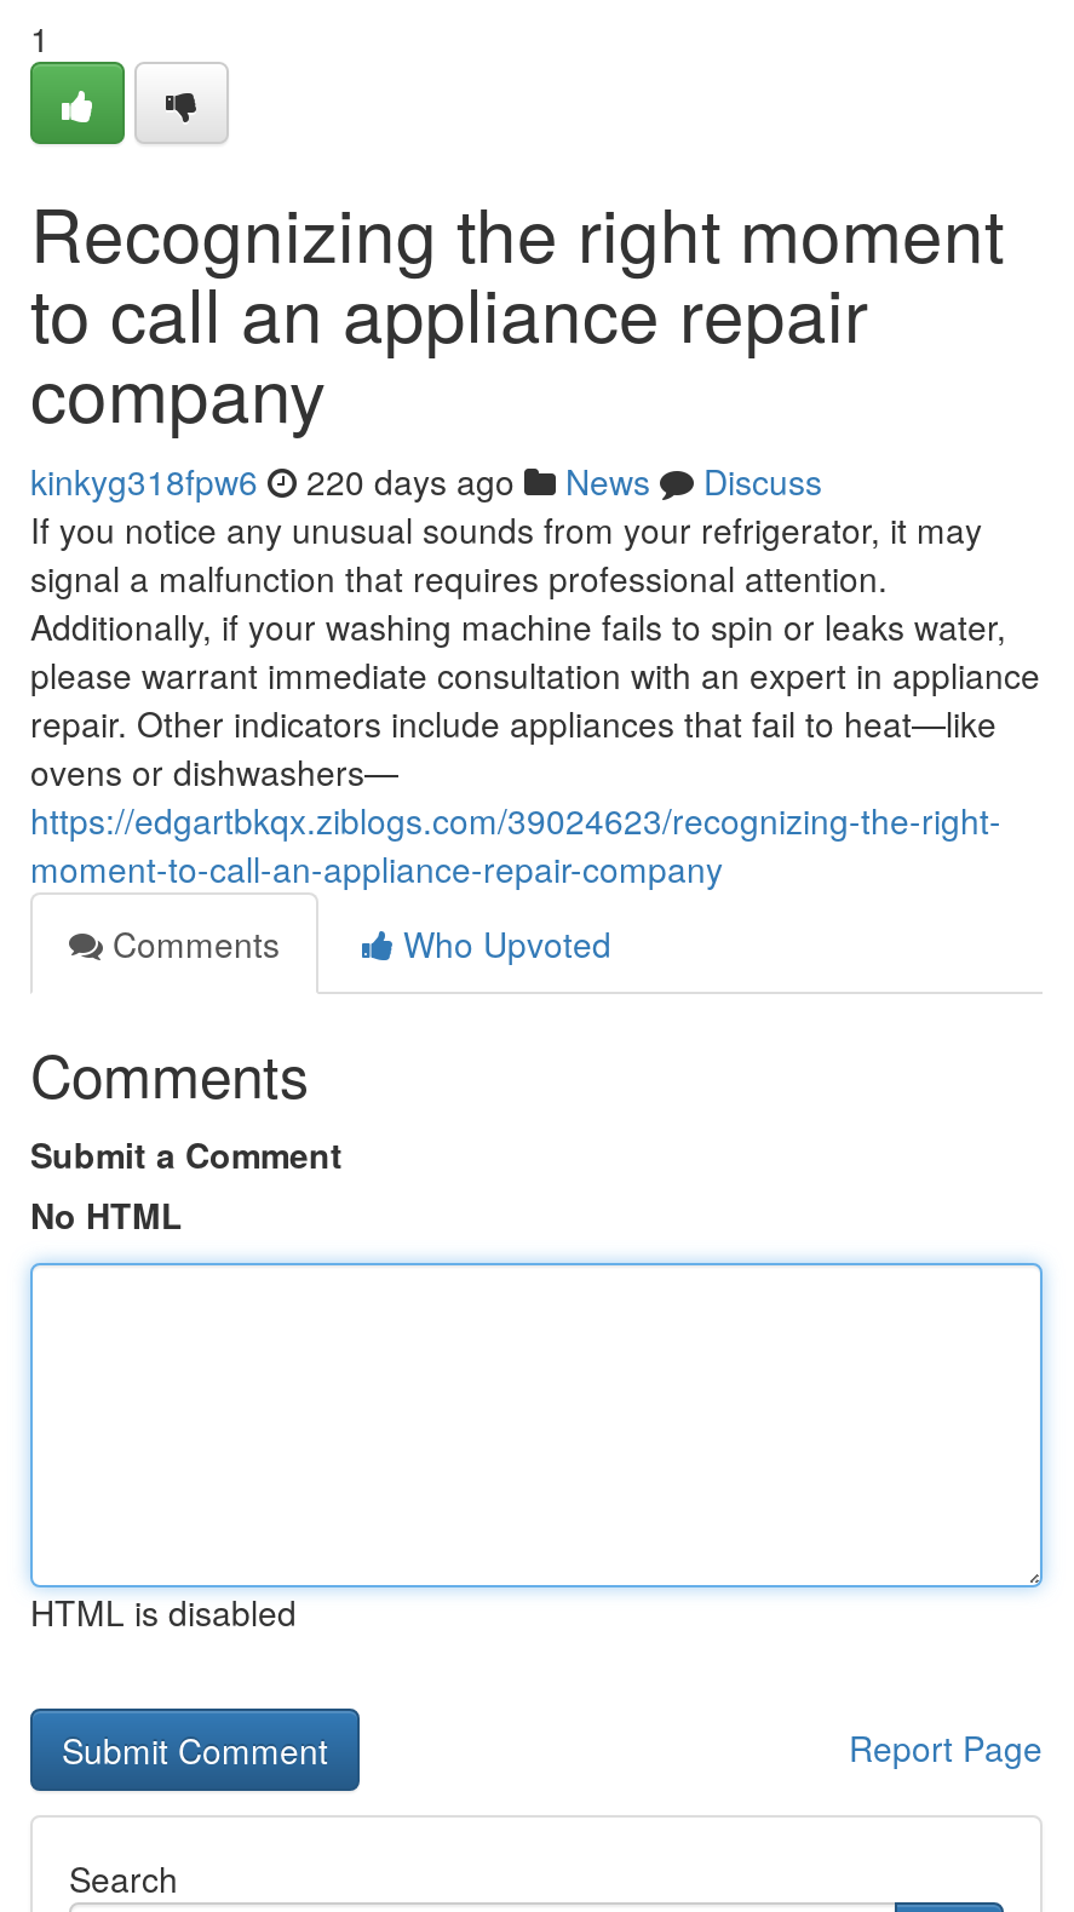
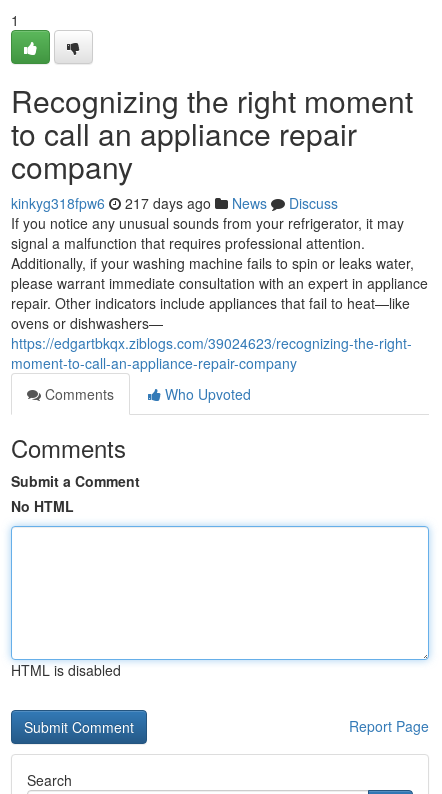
[30,457,822,505] kinkyg318fpw6 220 days ago News Discuss -> [11,193,338,213] kinkyg318fpw6 217 days ago News Discuss

